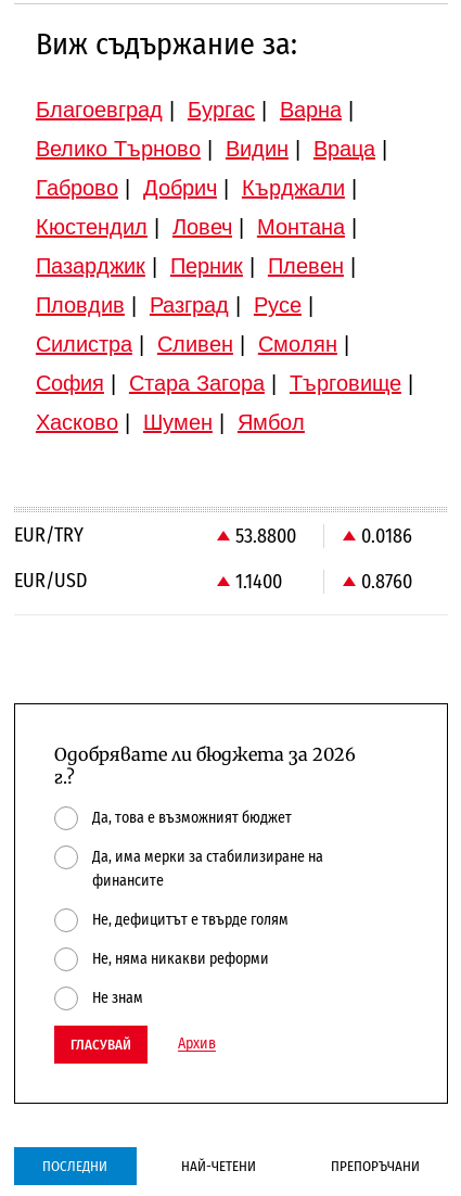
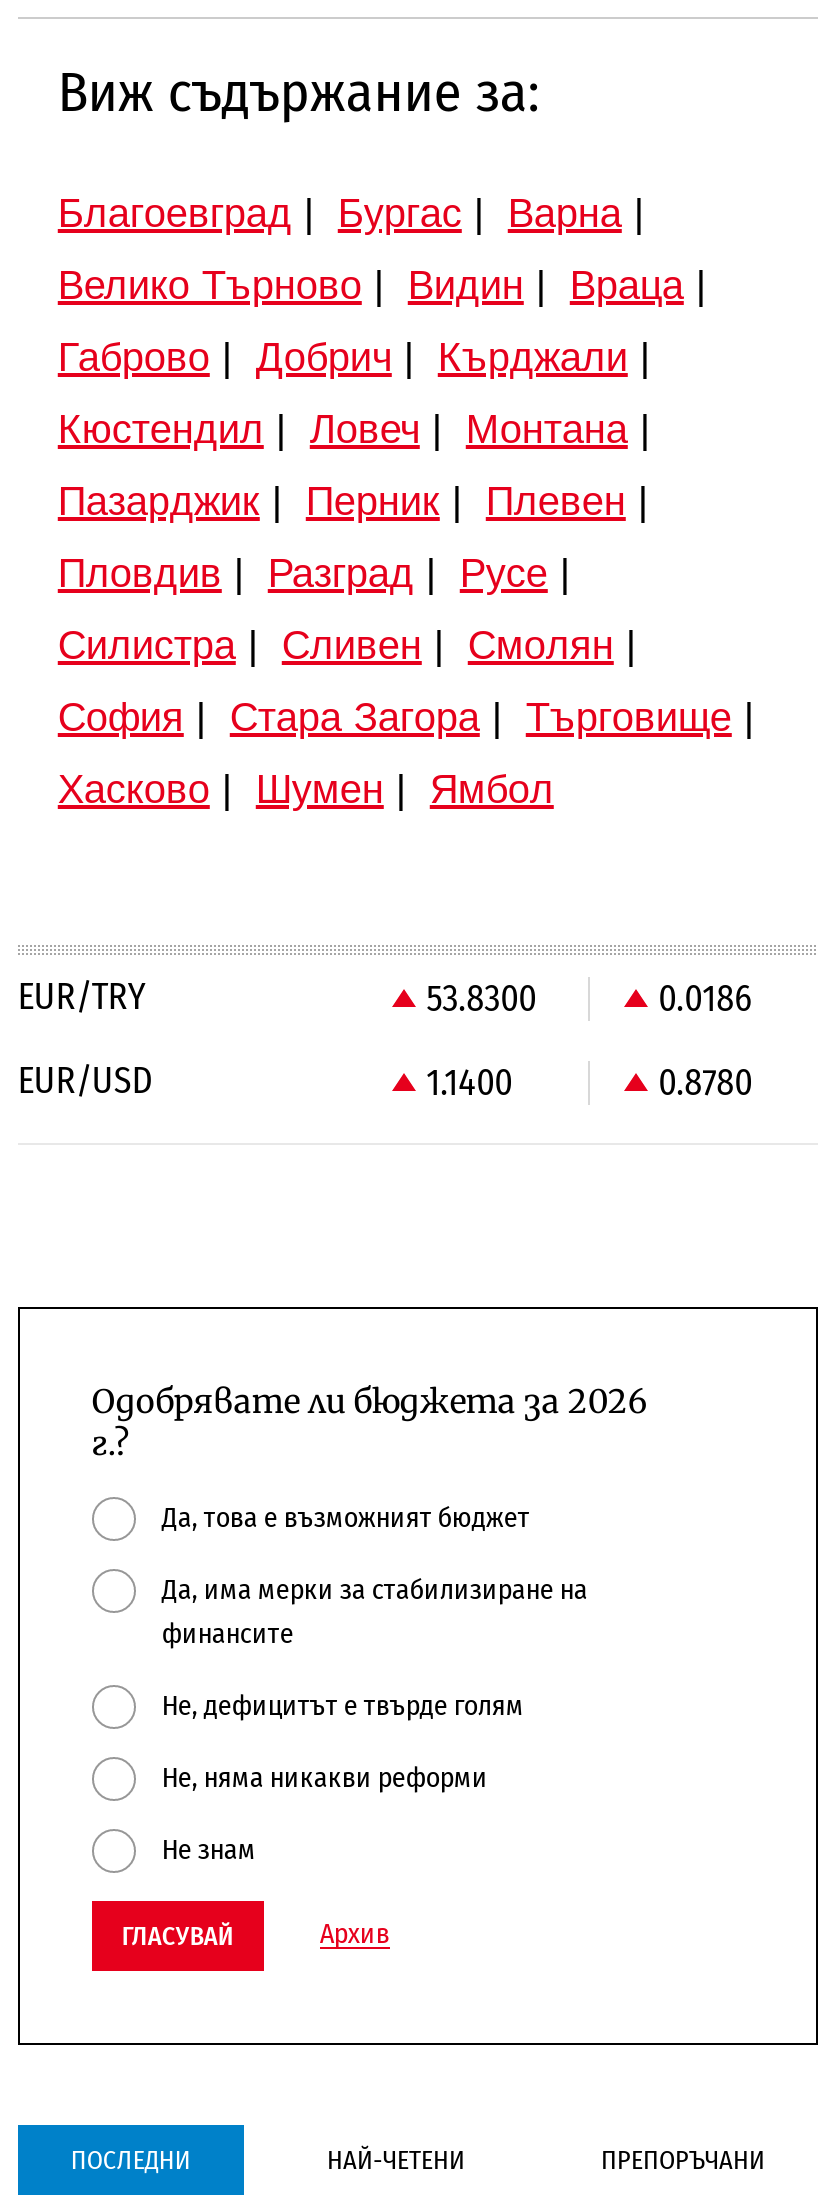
[235,524,296,548] 53.8800 -> [426,977,536,1021] 53.8300
[361,570,412,593] 0.8760 -> [658,1061,752,1105] 0.8780

